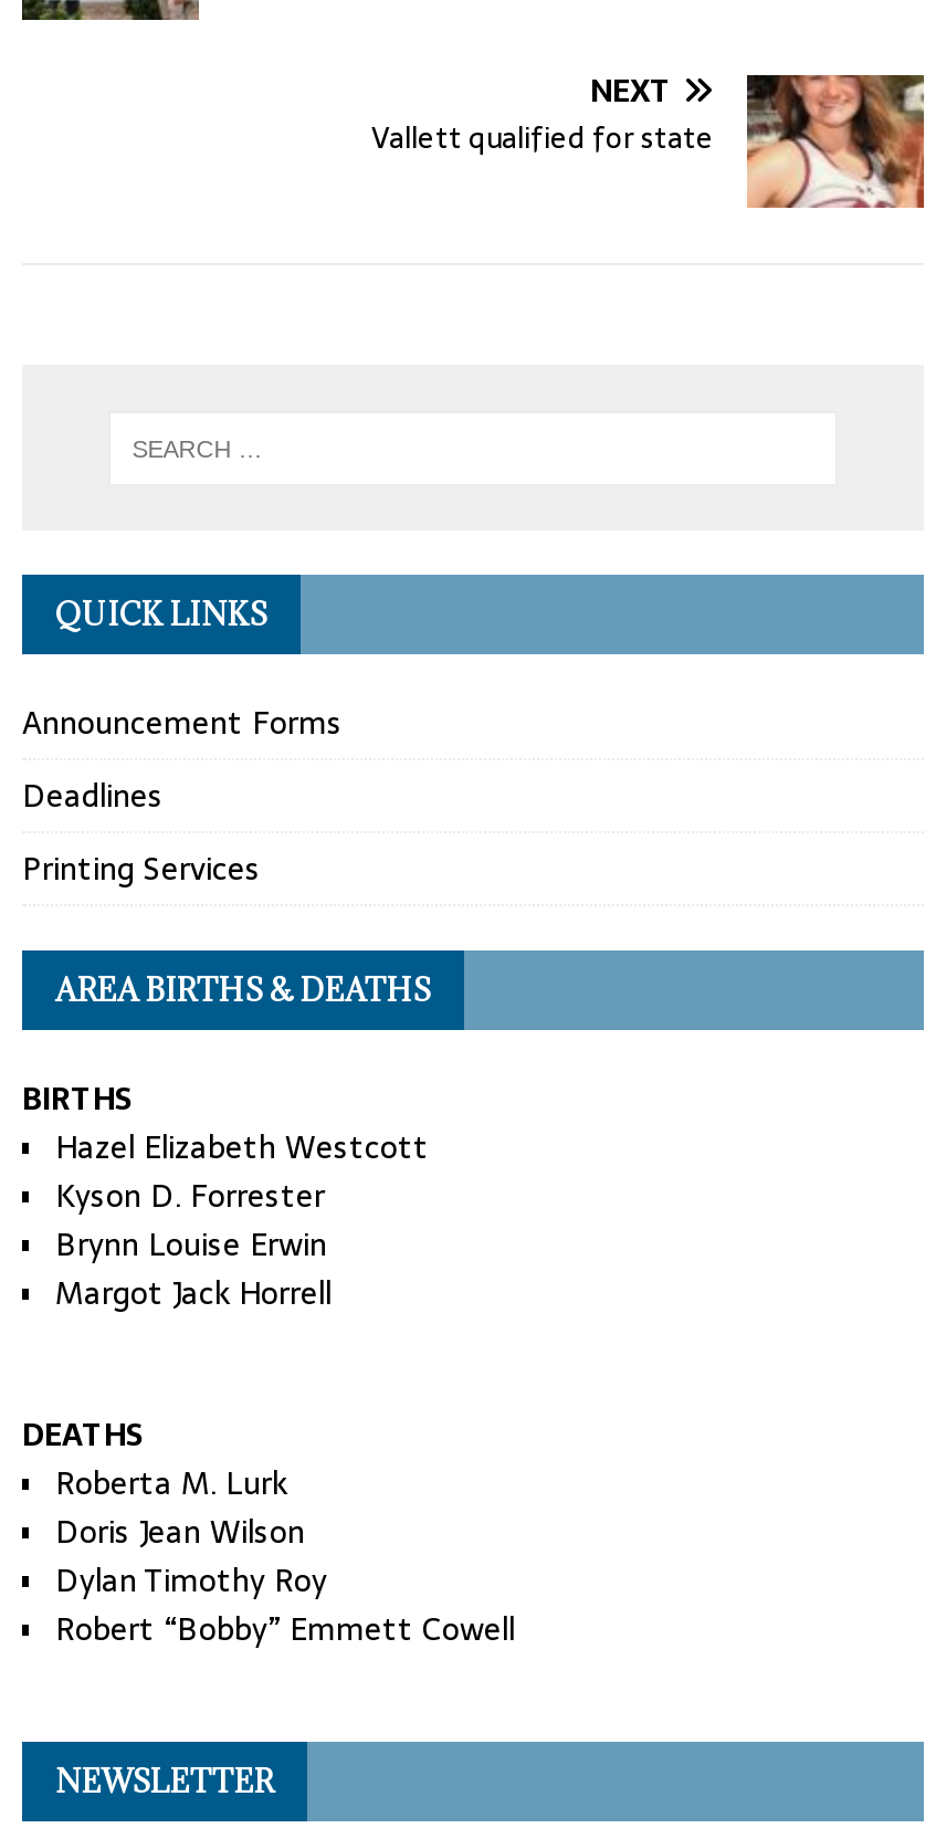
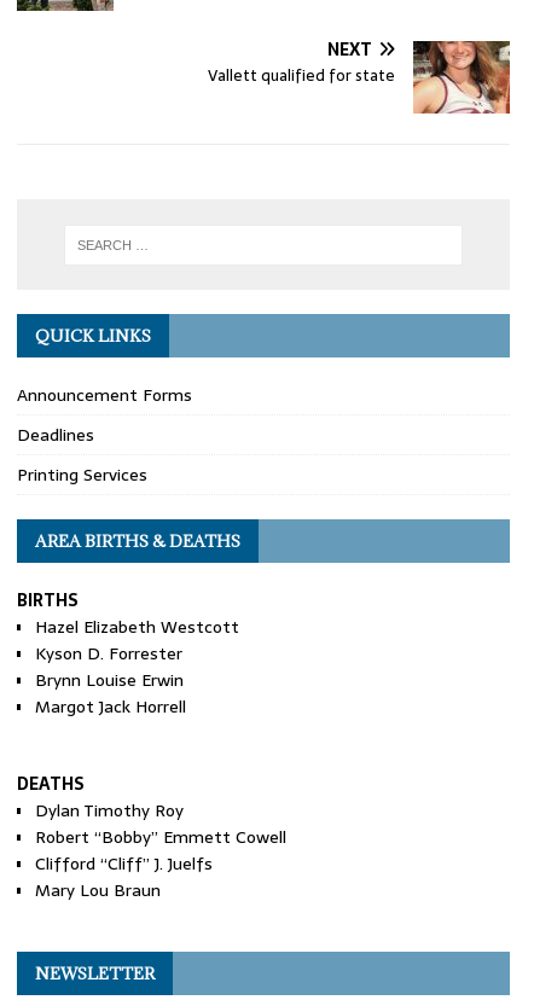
[55,1459,305,1556] Roberta M. Lurk | Doris Jean Wilson -> none
moved [55,1556,515,1654] -> [35,797,286,850]: Dylan Timothy Roy | Robert “Bobby” Emmett Cowell
none -> [35,850,213,904] Clifford “Cliff” J. Juelfs | Mary Lou Braun

